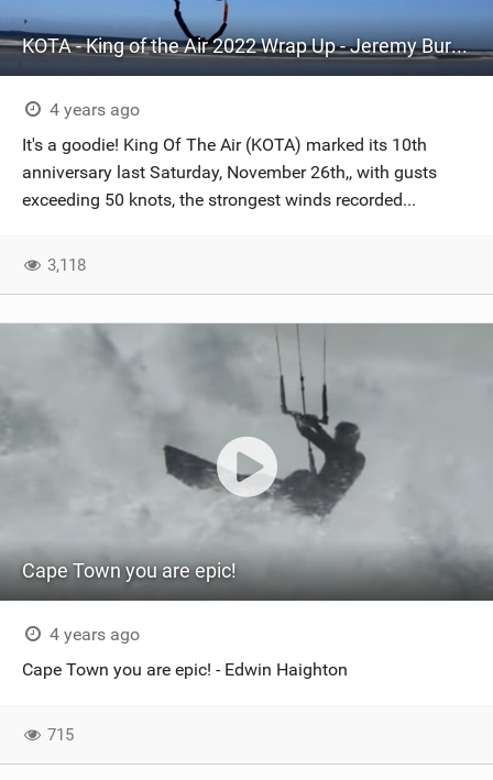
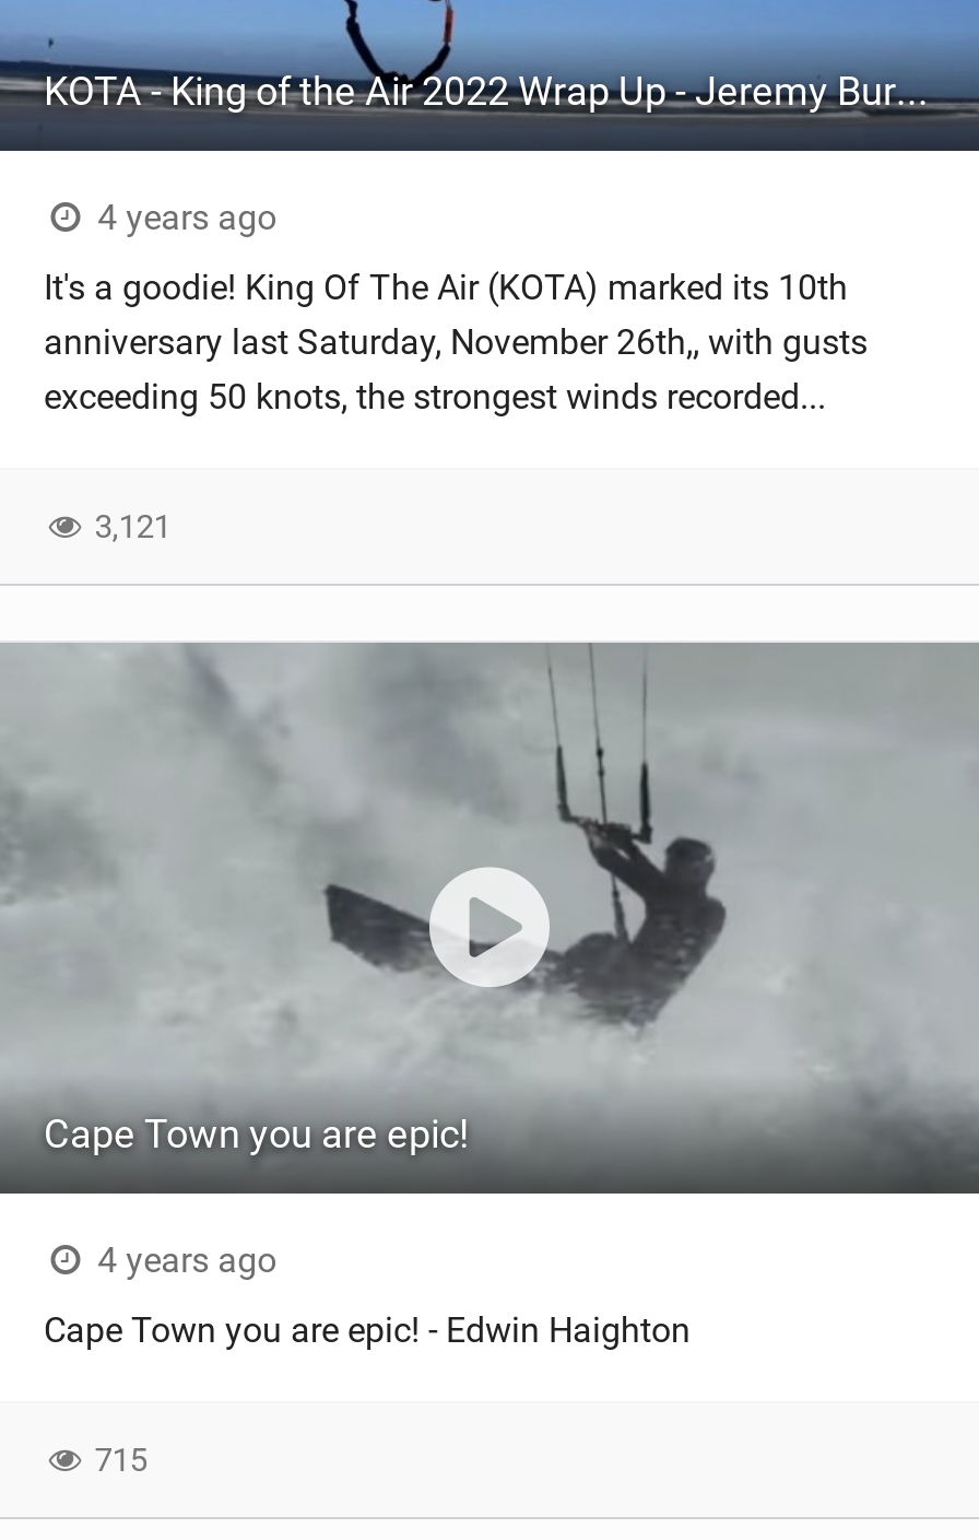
[43,255,86,275] 3,118 -> [86,507,171,546] 3,121

